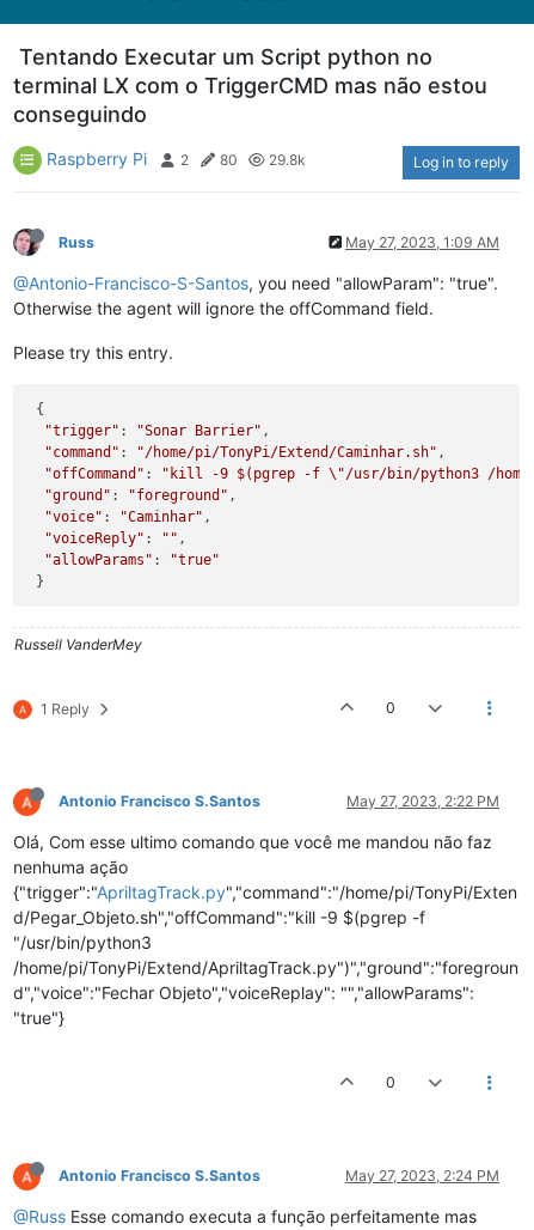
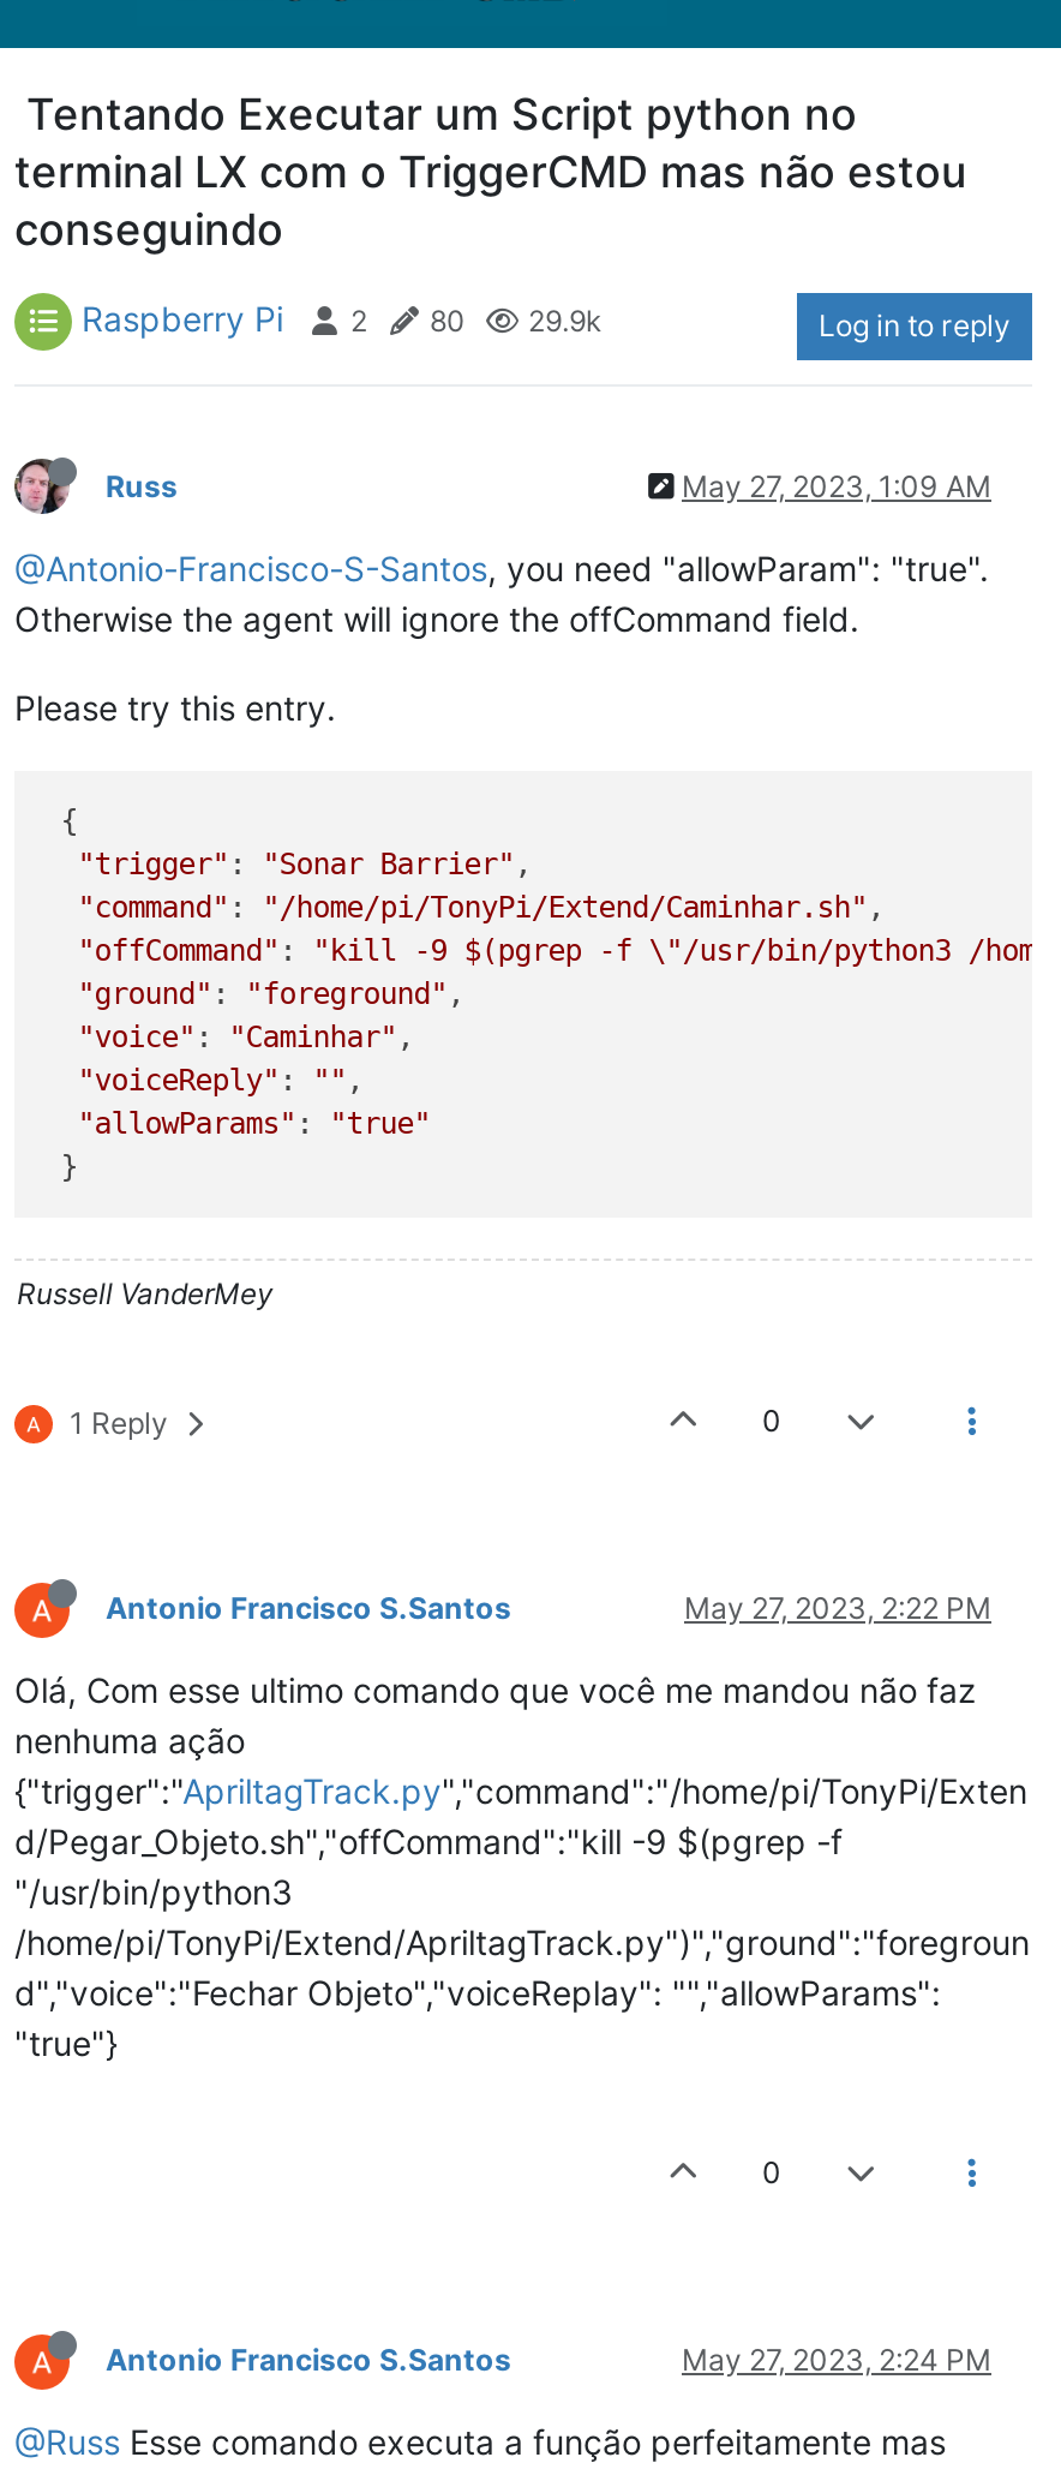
[47,148,306,168] Raspberry Pi 2 80 29.8k -> [82,297,603,338] Raspberry Pi 2 80 29.9k

